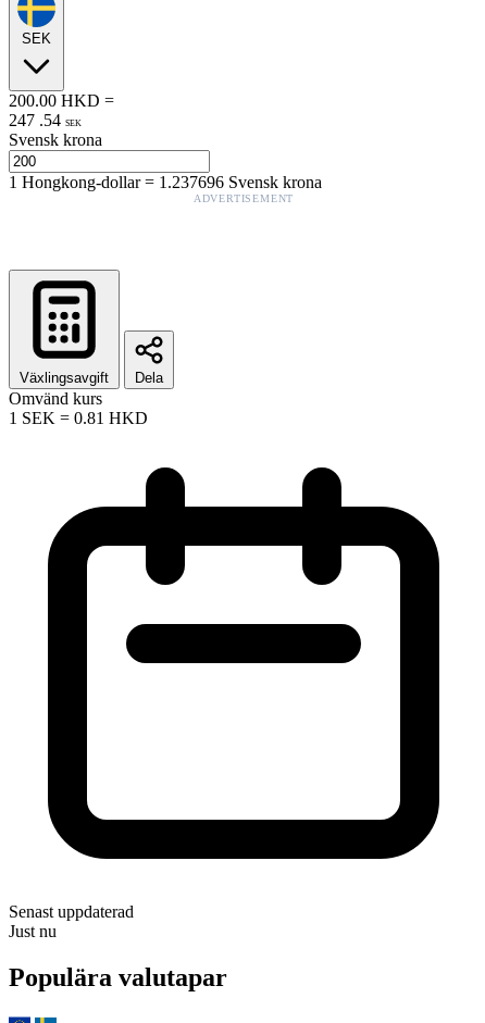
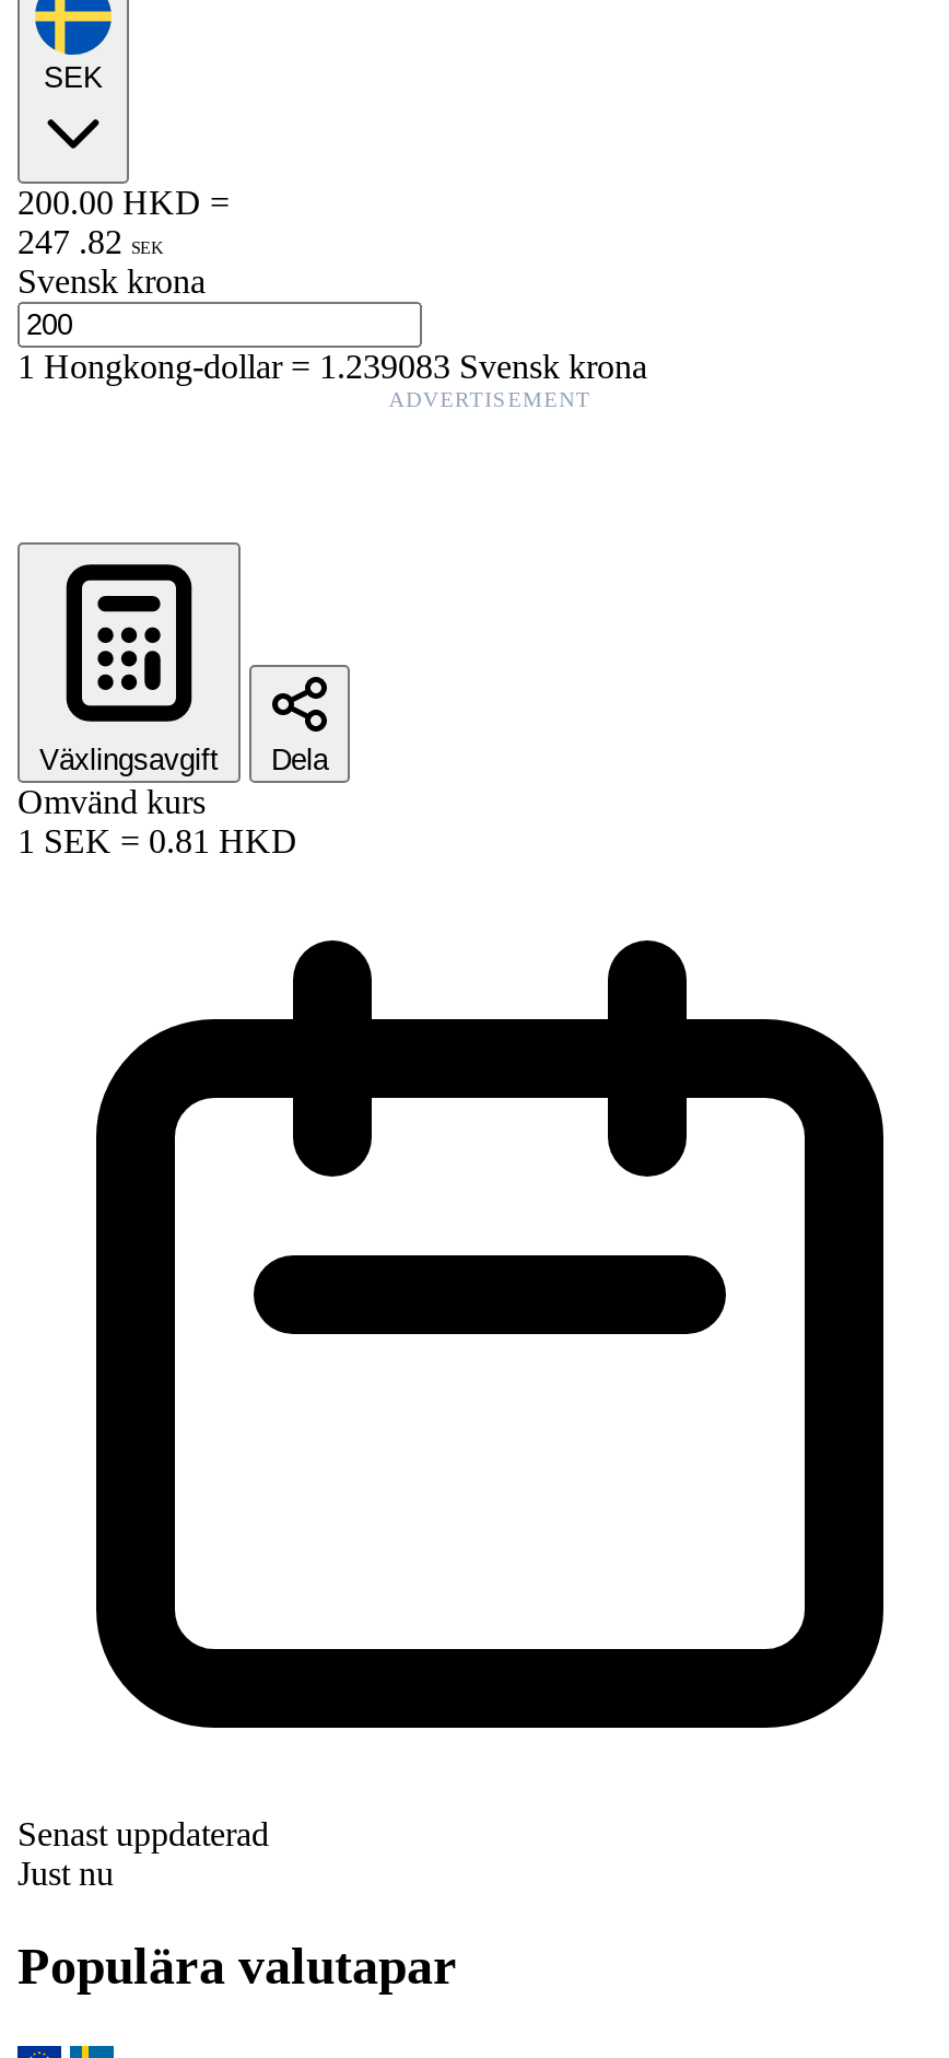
[9,111,82,129] 247 . 54 SEK -> [17,223,164,260] 247 . 82 SEK
[9,173,322,191] 1Hongkong-dollar=1.237696 Svensk krona -> [17,347,647,384] 1Hongkong-dollar=1.239083 Svensk krona

